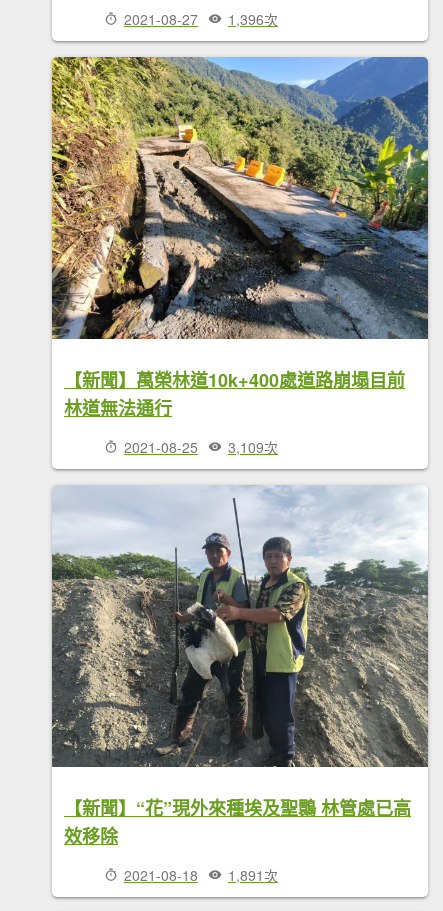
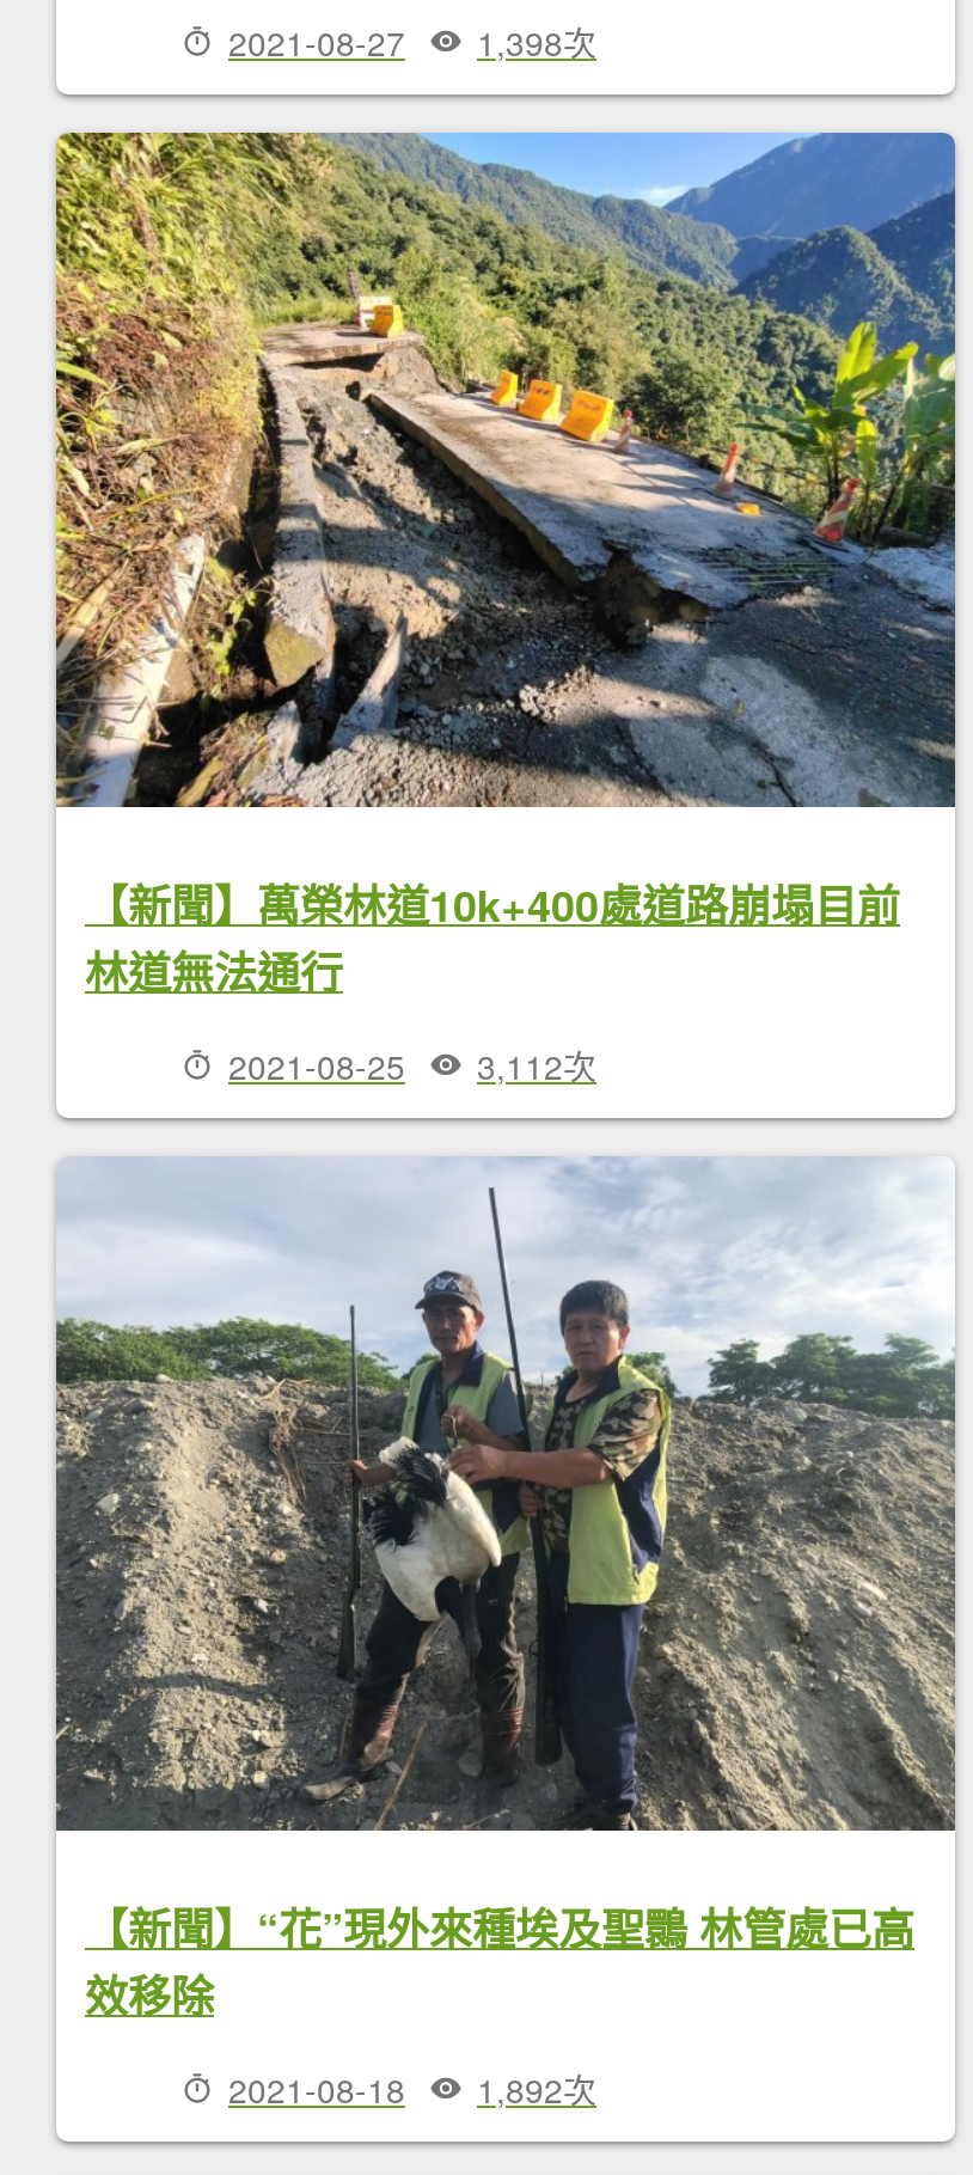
[124,9,278,29] 2021-08-27 1,396次 -> [228,19,596,66] 2021-08-27 1,398次
[124,437,278,457] 2021-08-25 3,109次 -> [228,1042,596,1090] 2021-08-25 3,112次
[124,865,278,885] 2021-08-18 1,891次 -> [228,2065,596,2113] 2021-08-18 1,892次

